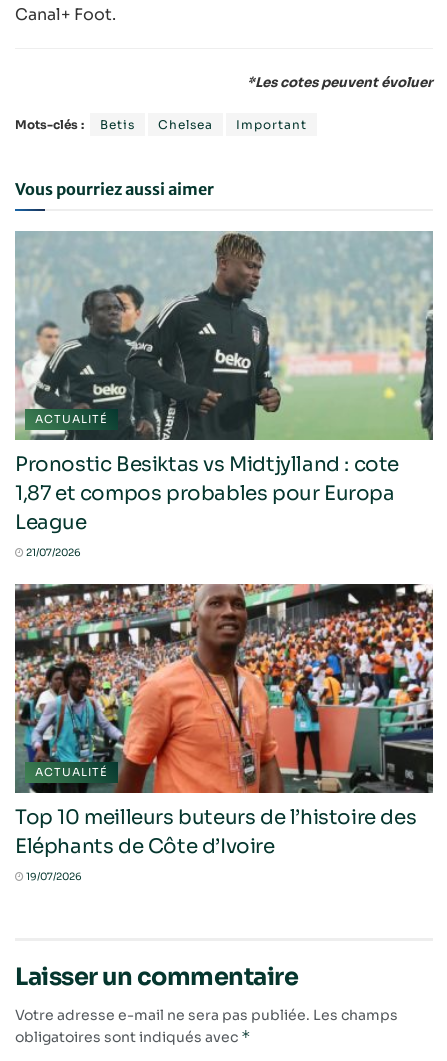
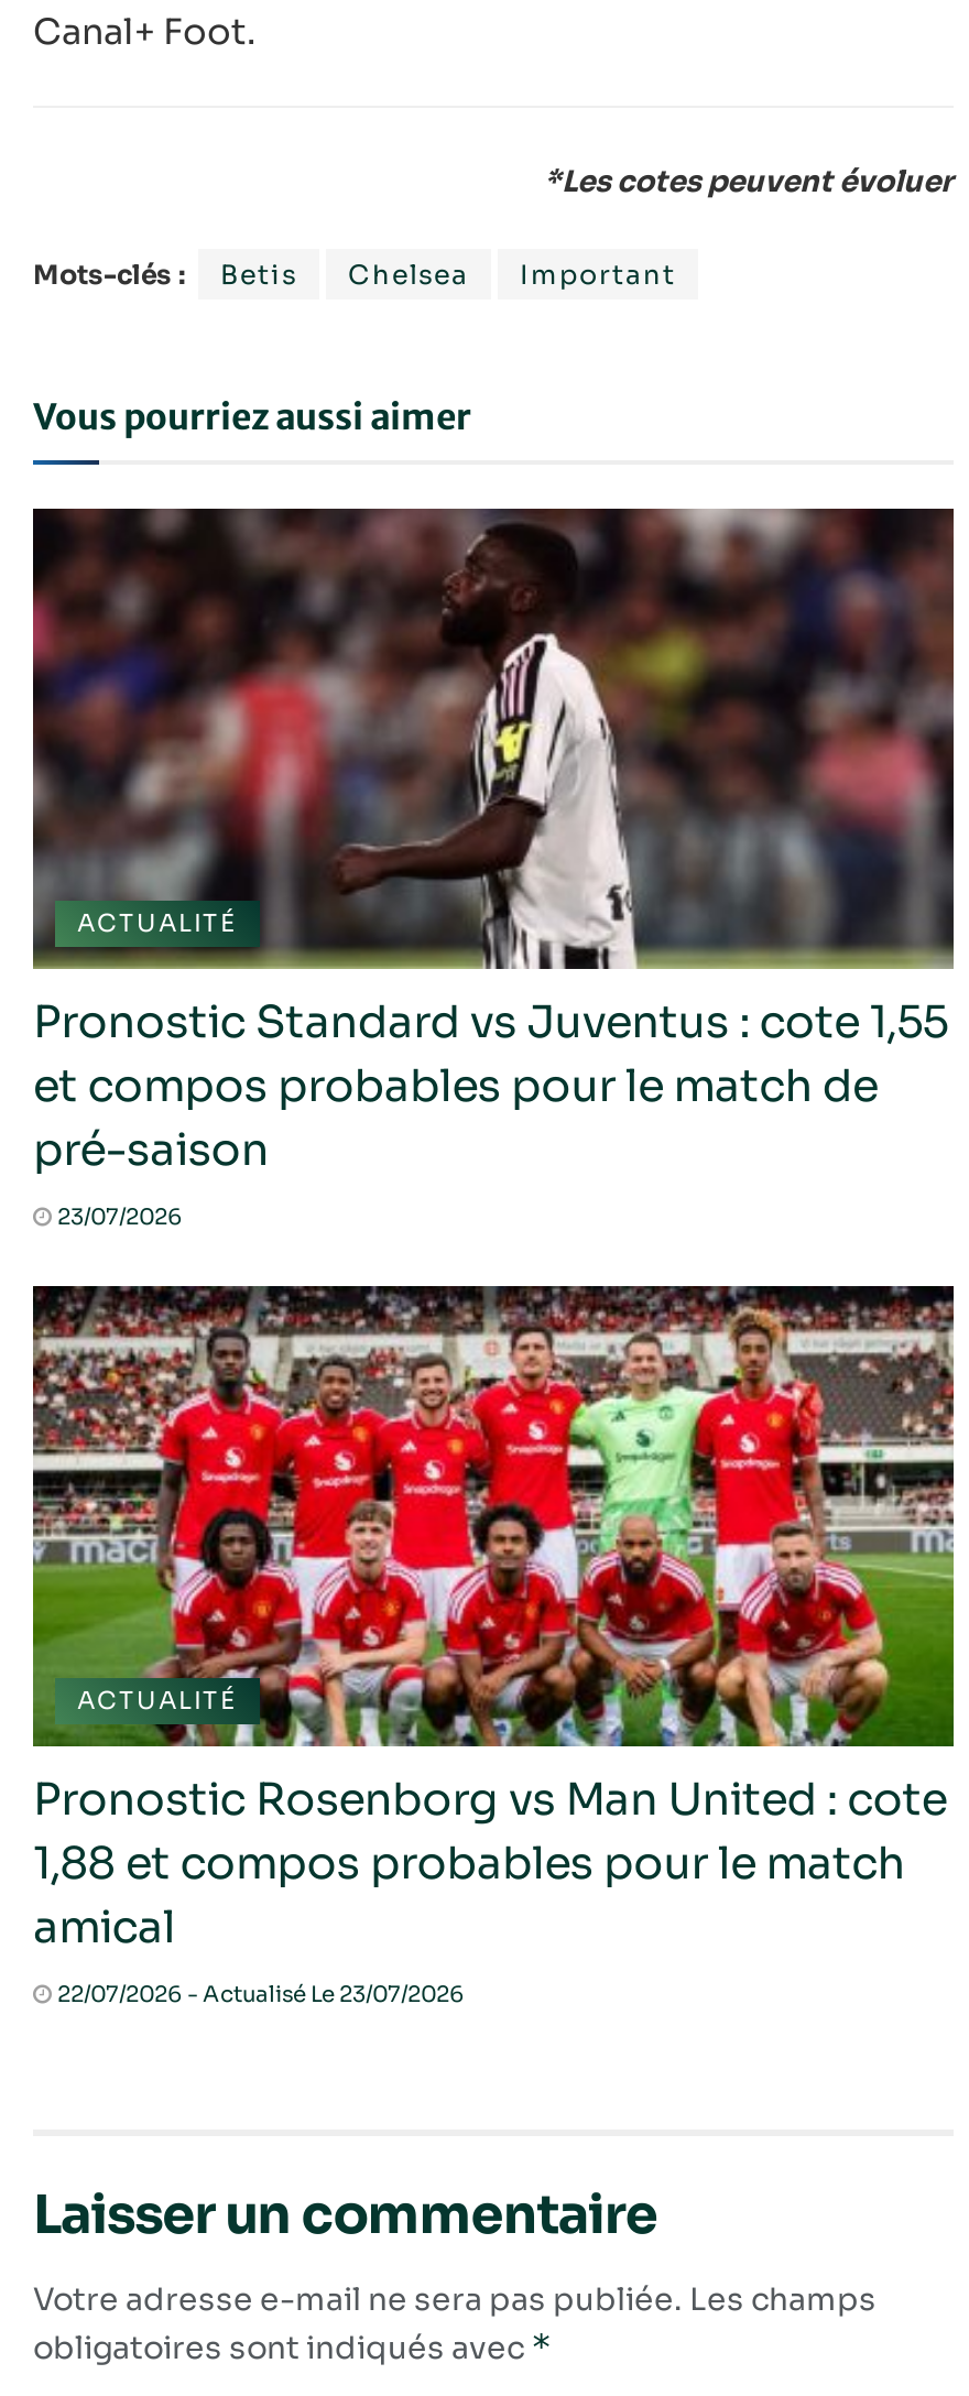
[15,231,433,559] [image] | Pronostic Besiktas vs Midtjylland : cote | 1,87 et compos probables pour Europa | League | 21/07/2026 -> [31,509,954,1230] [image] | Pronostic Standard vs Juventus : cote 1,55 | et compos probables pour le match de | pré-saison | 23/07/2026
[14,583,434,883] [image] | Top 10 meilleurs buteurs de l’histoire des | Eléphants de Côte d’Ivoire | 19/07/2026 -> [31,1284,956,2008] [image] | Pronostic Rosenborg vs Man United : cote | 1,88 et compos probables pour le match | amical | 22/07/2026 - Actualisé Le 23/07/2026

